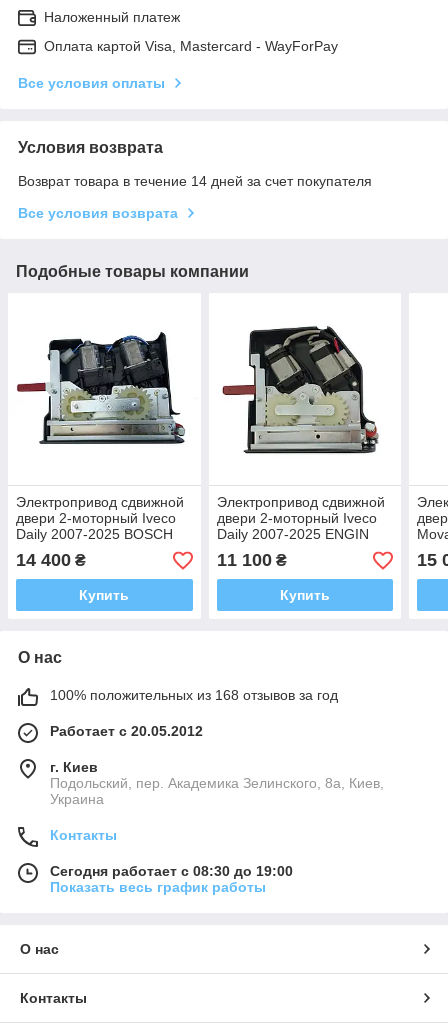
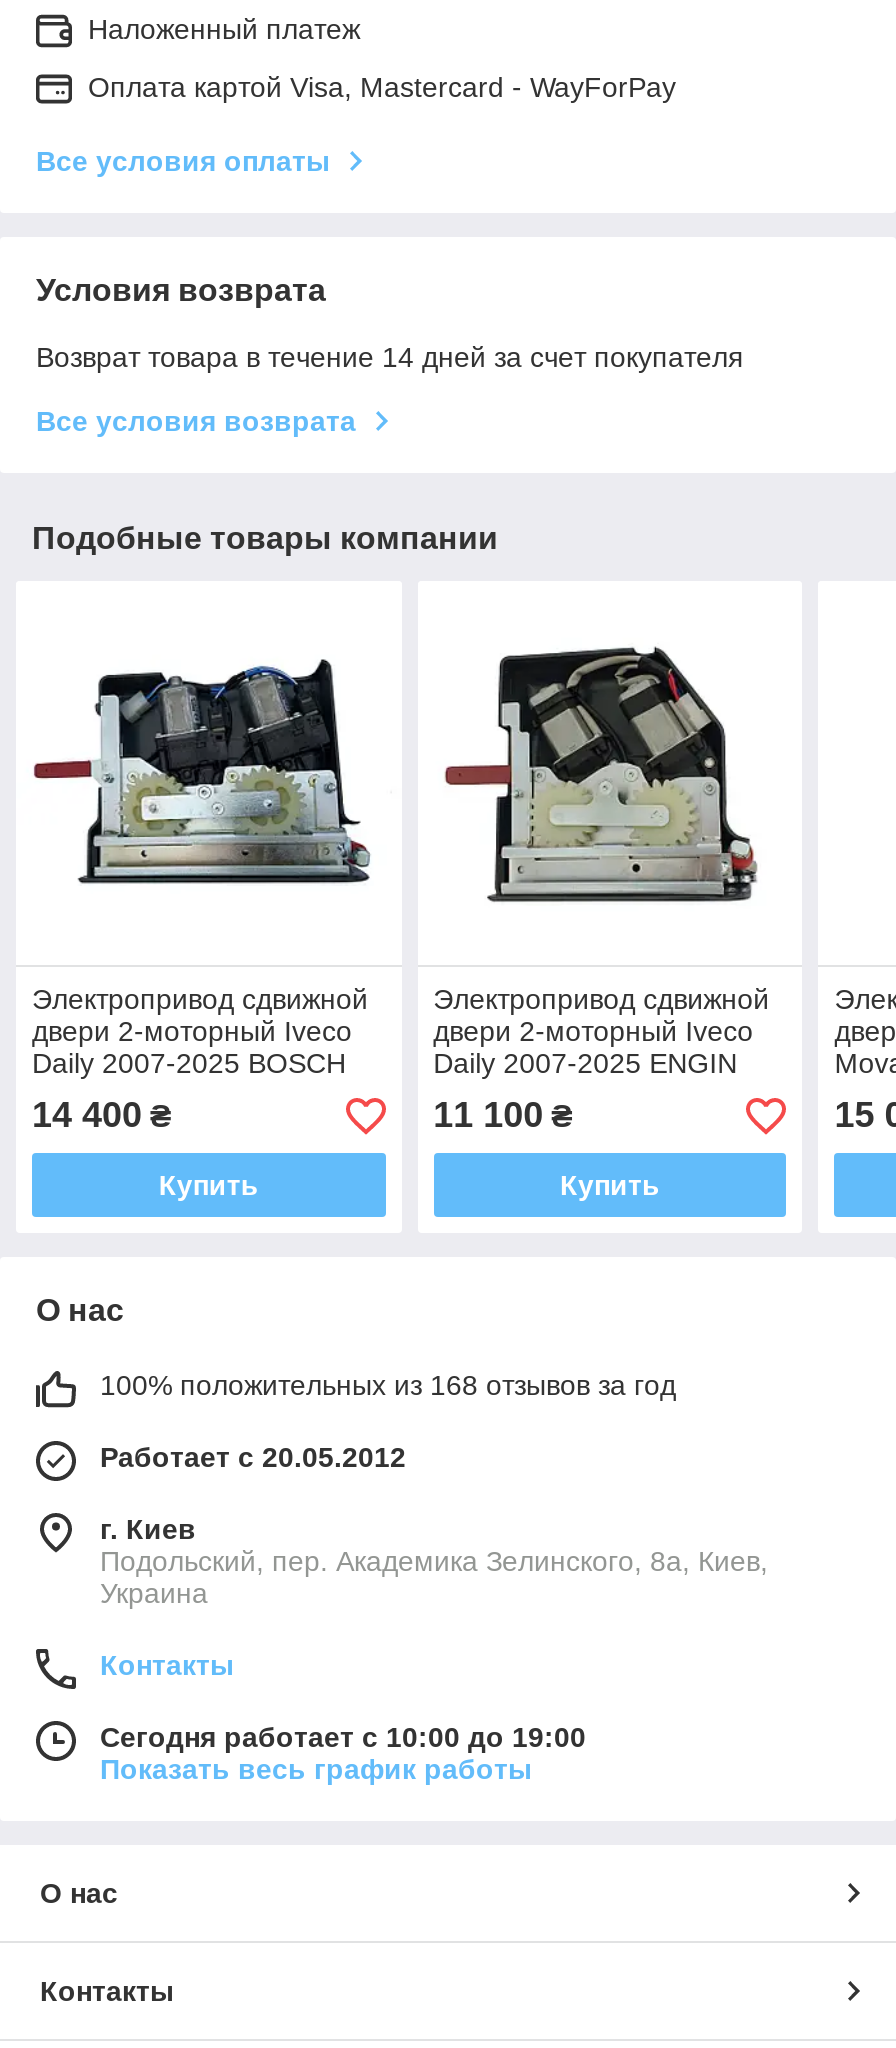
[50,863,293,879] Сегодня работает с 08:30 до 19:00 -> [100,1722,586,1754] Сегодня работает с 10:00 до 19:00

